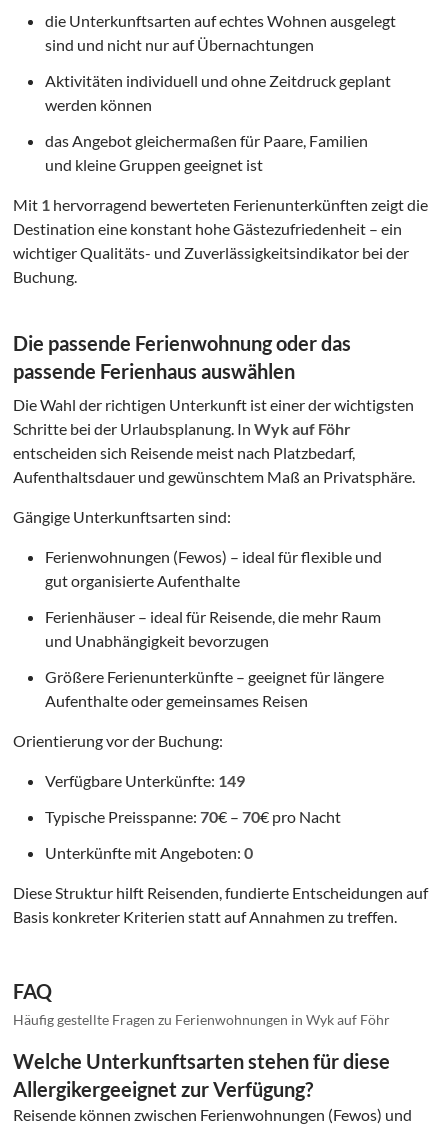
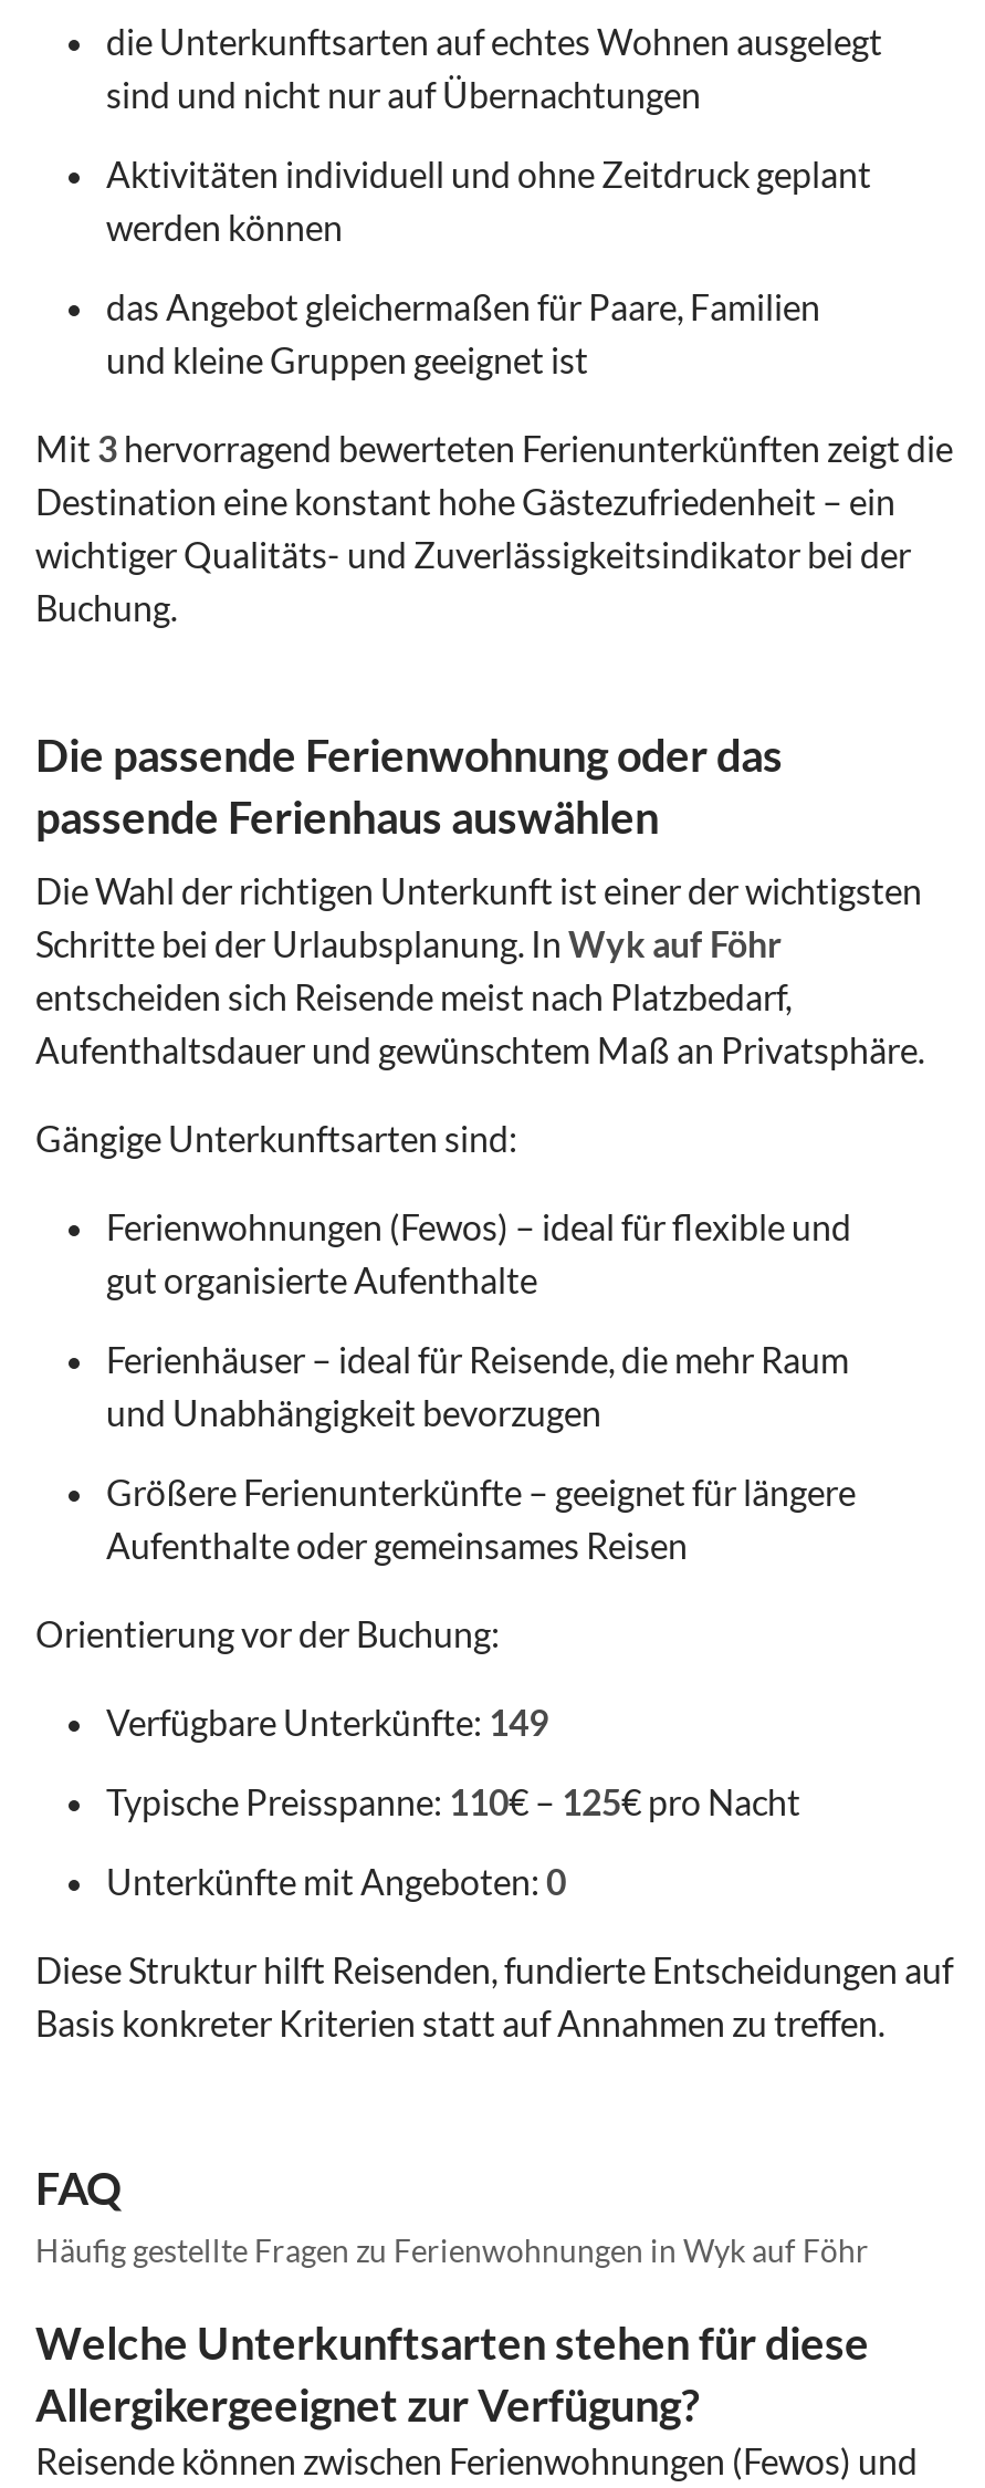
[13,195,428,214] Mit 1 hervorragend bewerteten Ferienunterkünften zeigt die -> [35,426,953,468] Mit 3 hervorragend bewerteten Ferienunterkünften zeigt die
[45,807,341,826] Typische Preisspanne: 70€ – 70€ pro Nacht -> [106,1779,800,1821] Typische Preisspanne: 110€ – 125€ pro Nacht

